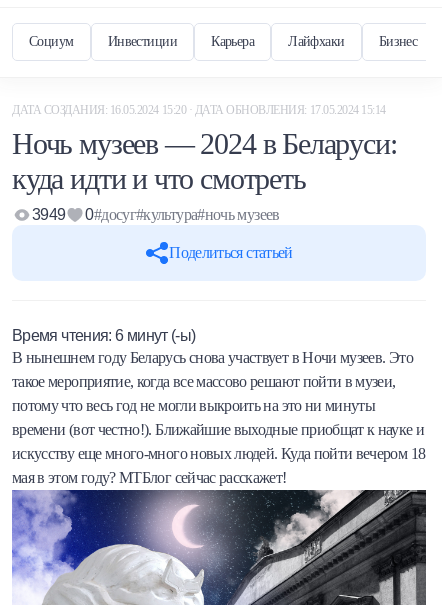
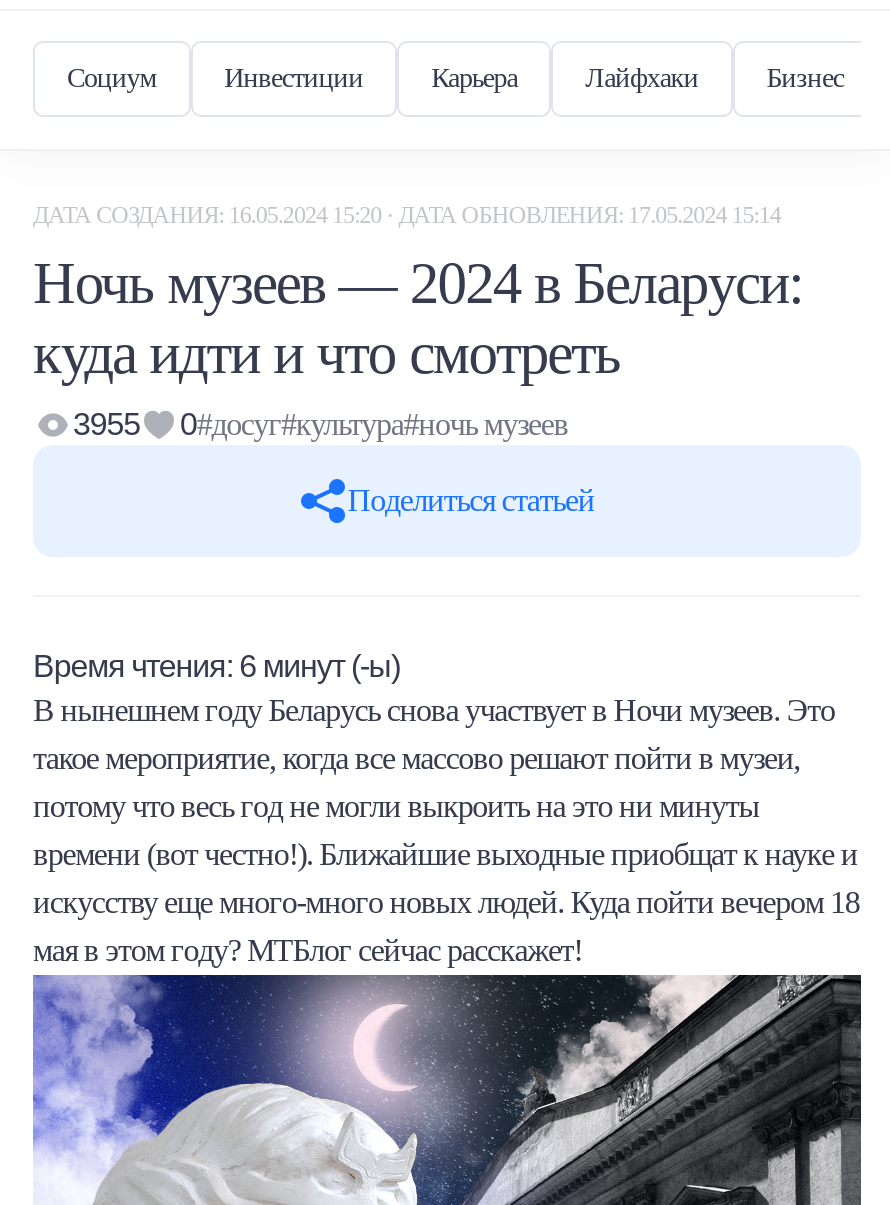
[32,206,65,223] 3949 -> [73,407,140,441] 3955

